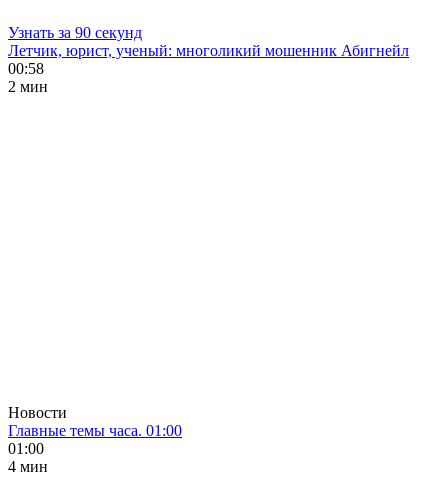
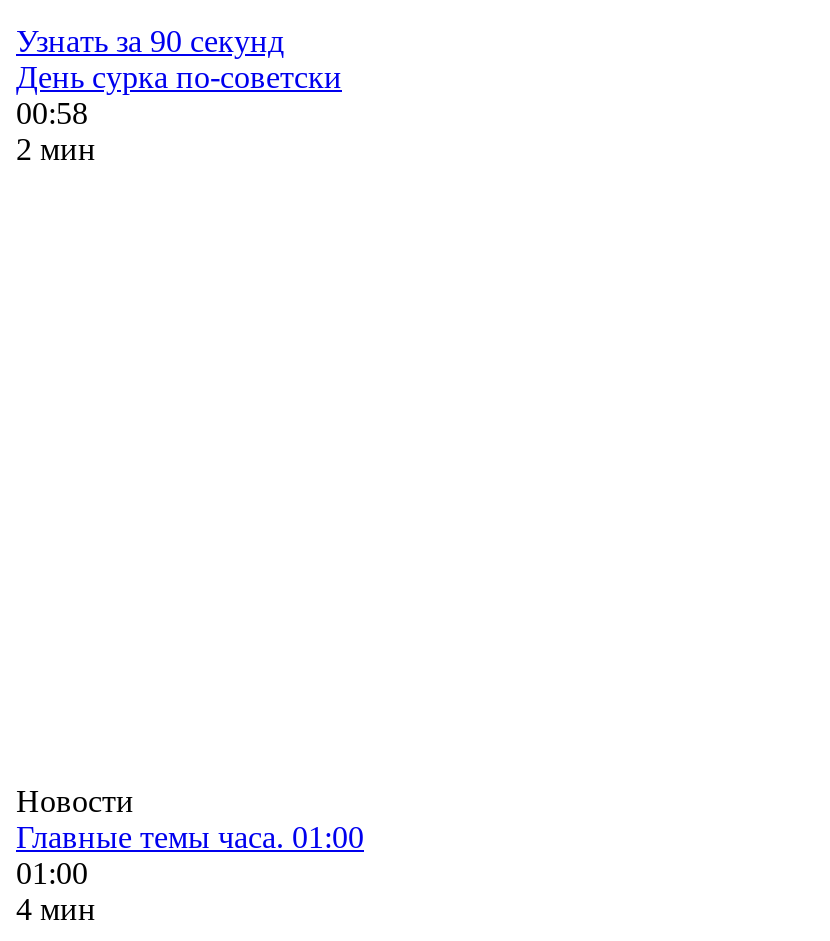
[8,42,409,59] Летчик, юрист, ученый: многоликий мошенник Абигнейл -> [16,60,342,94] День сурка по-советски

